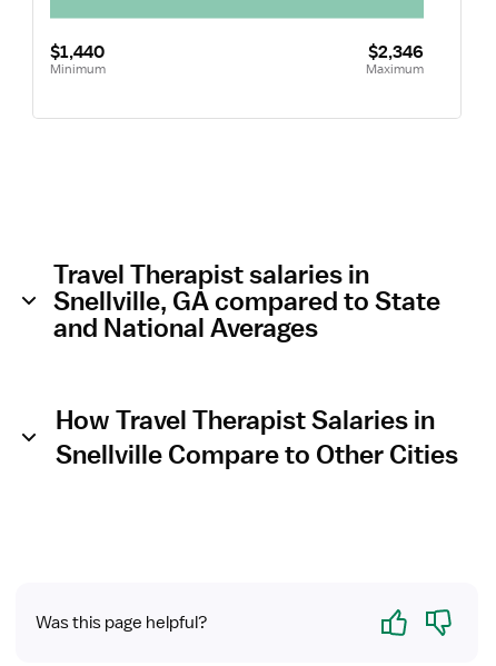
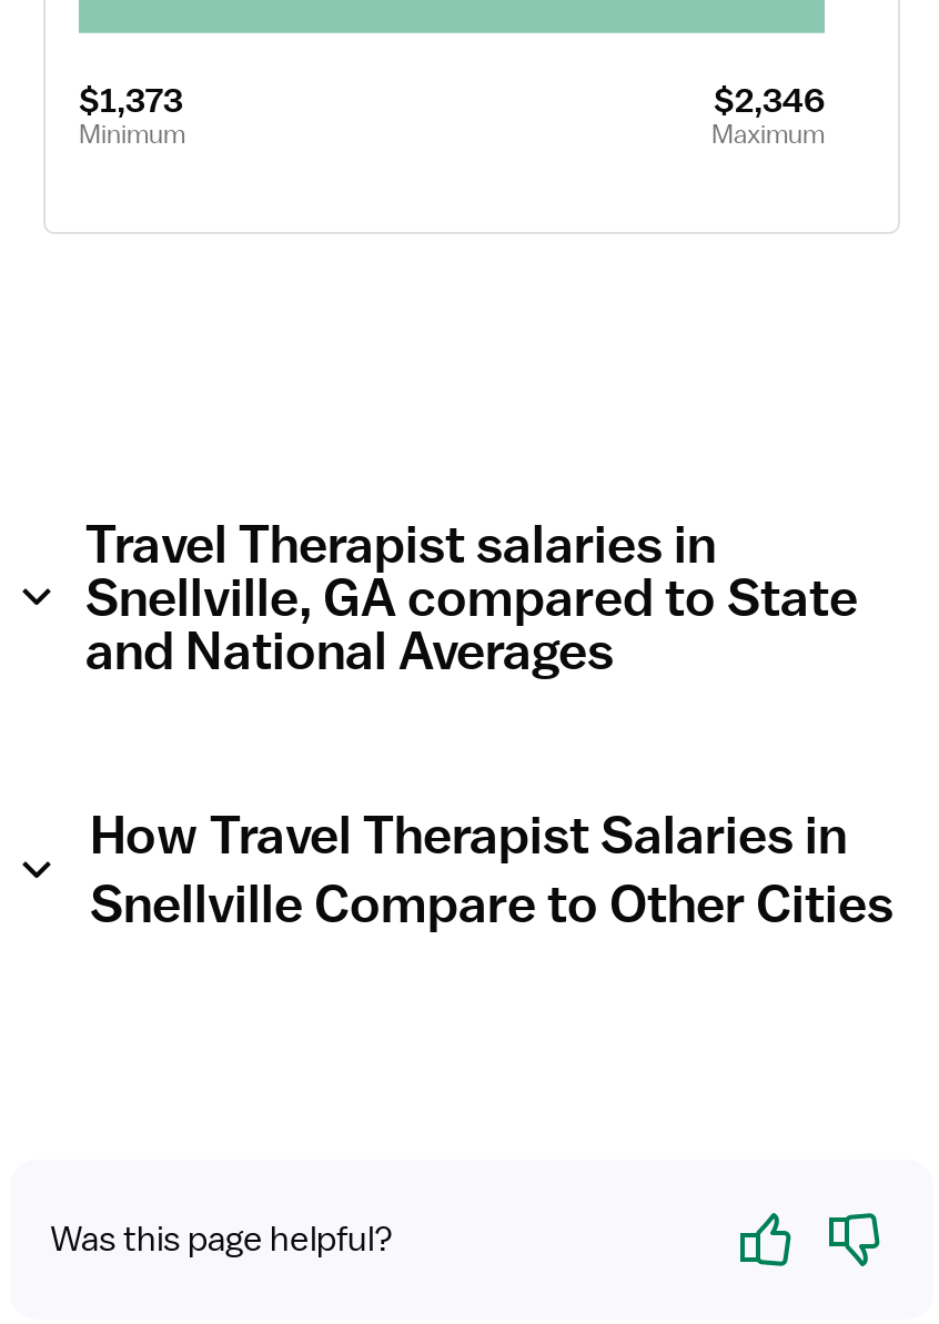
[50,41,105,63] $1,440 -> [79,77,183,121] $1,373

